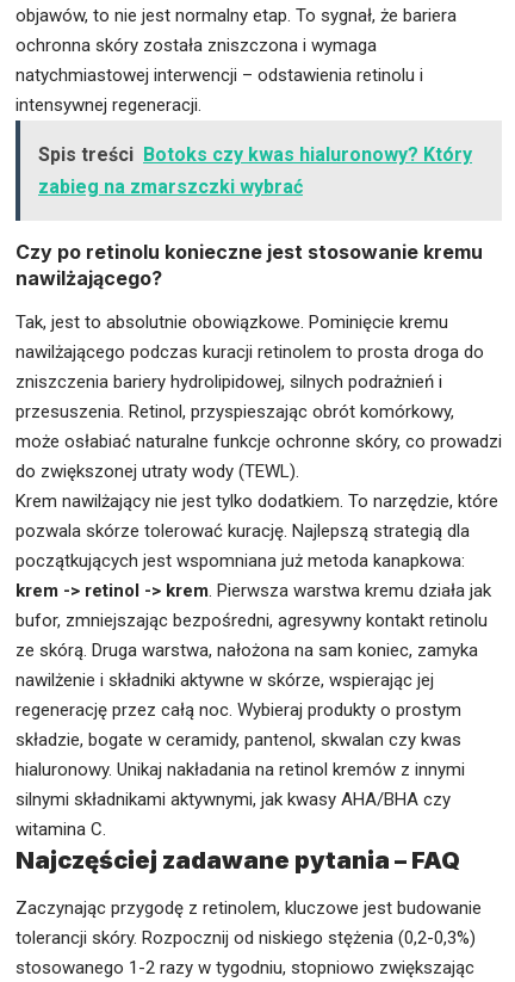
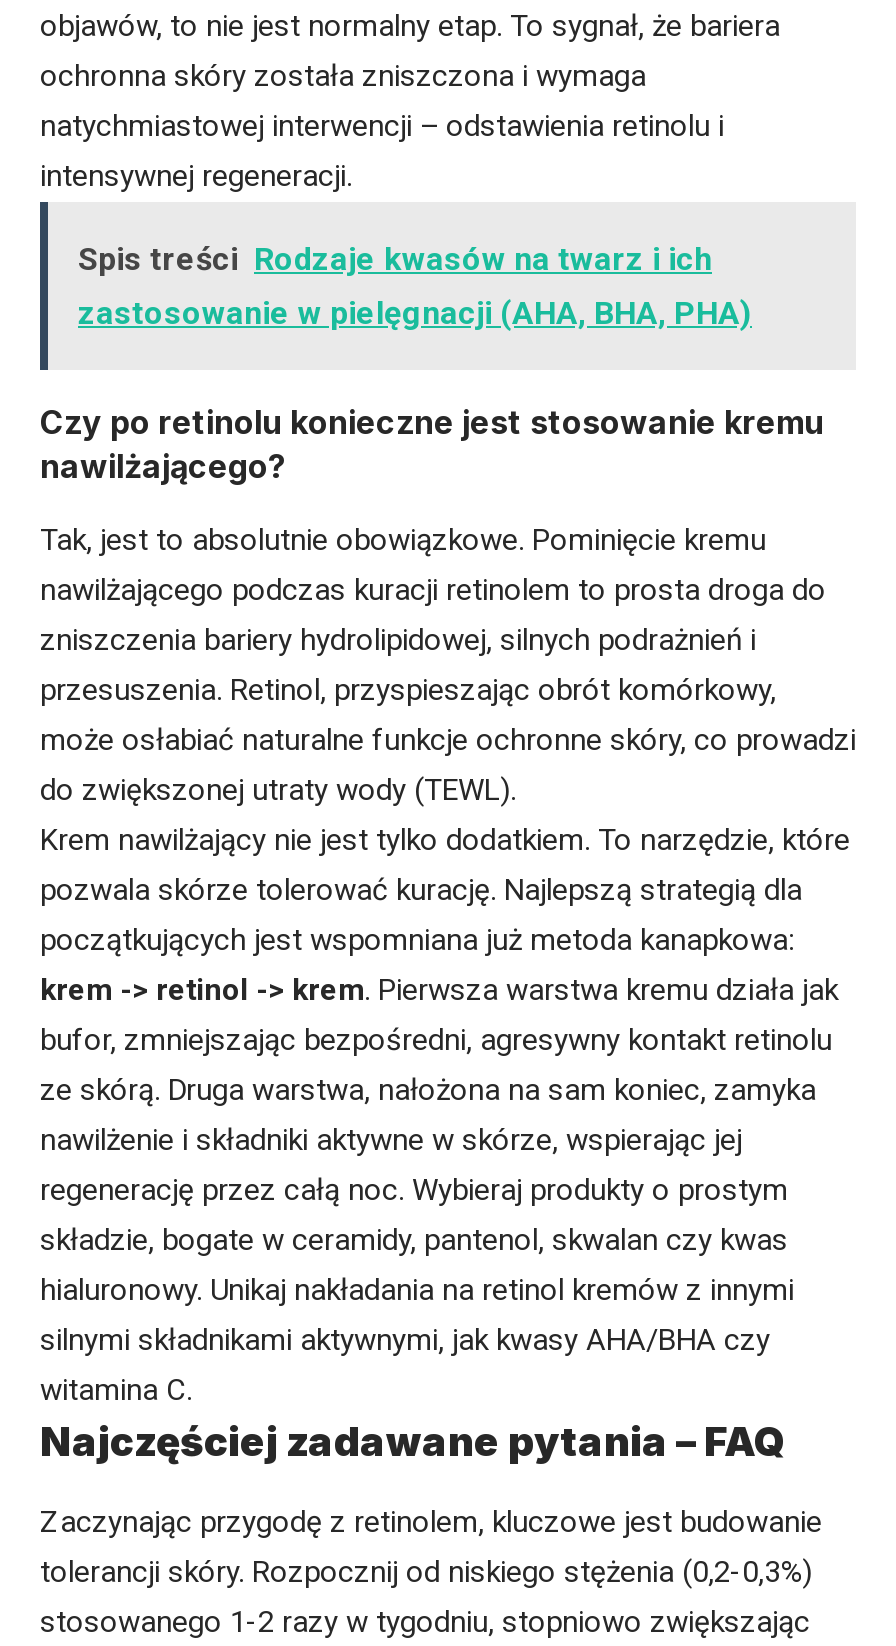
[38,143,472,198] Spis treści Botoks czy kwas hialuronowy? Który | zabieg na zmarszczki wybrać -> [78,240,752,332] Spis treści Rodzaje kwasów na twarz i ich | zastosowanie w pielęgnacji (AHA, BHA, PHA)

